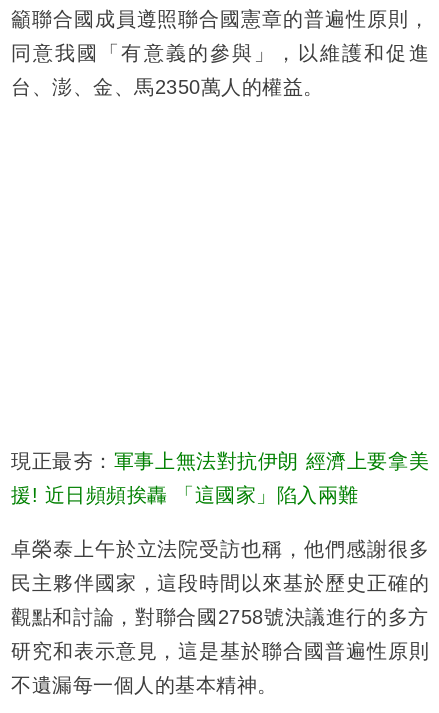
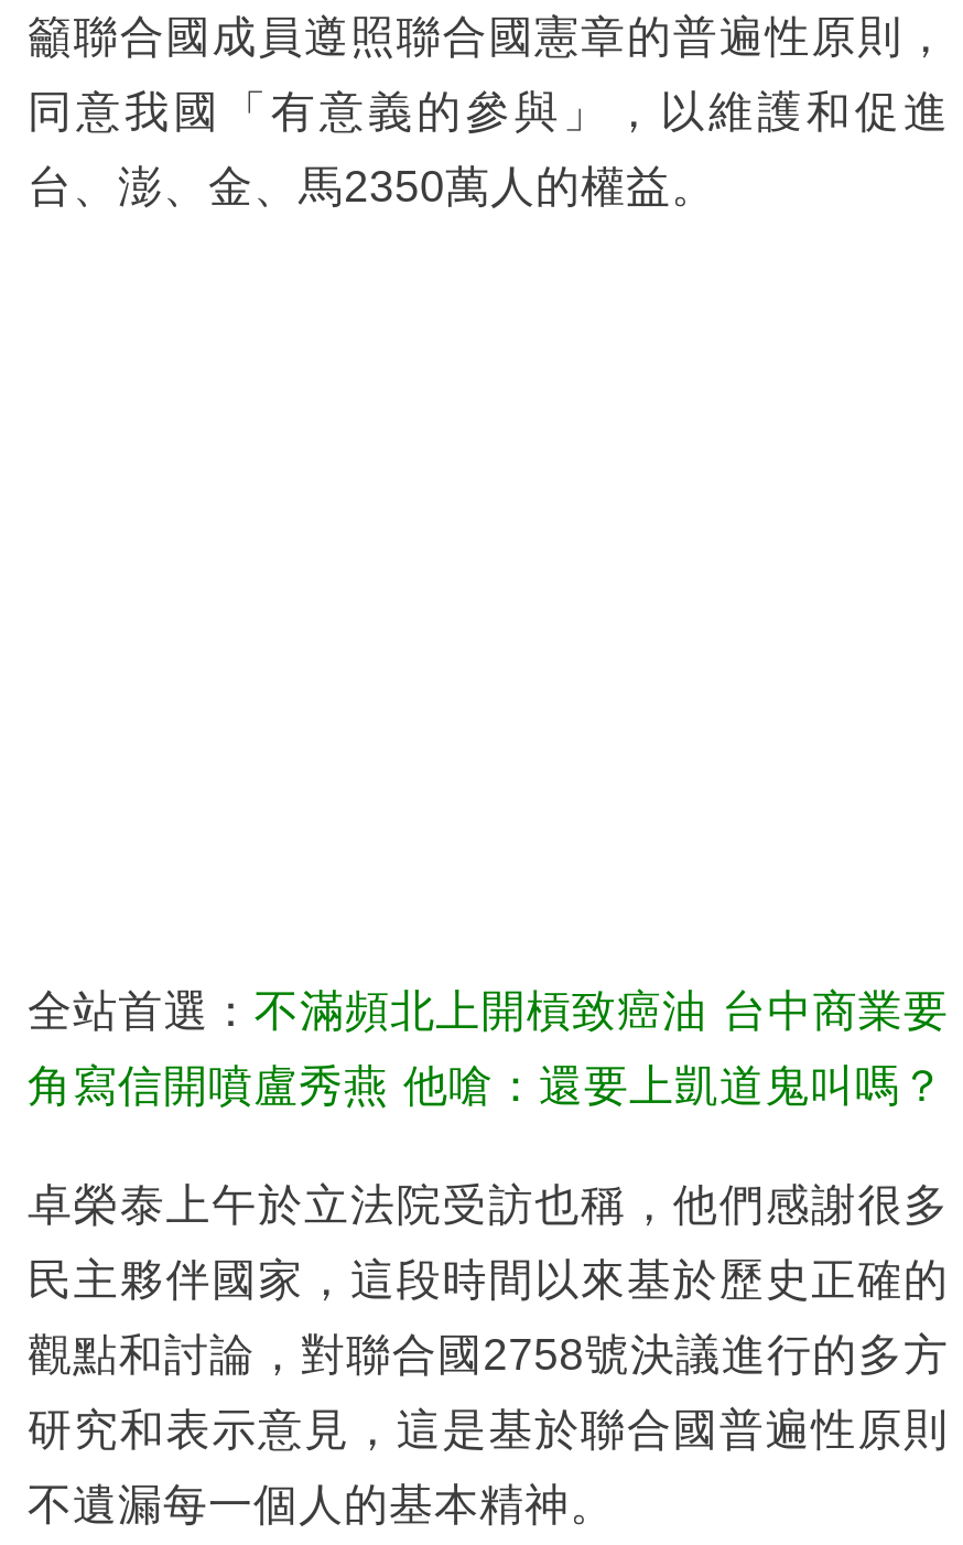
[11,450,429,472] 現正最夯：軍事上無法對抗伊朗 經濟上要拿美 -> [28,986,949,1034] 全站首選：不滿頻北上開槓致癌油 台中商業要
[11,484,358,506] 援! 近日頻頻挨轟 「這國家」陷入兩難 -> [28,1061,945,1109] 角寫信開噴盧秀燕 他嗆：還要上凱道鬼叫嗎？

